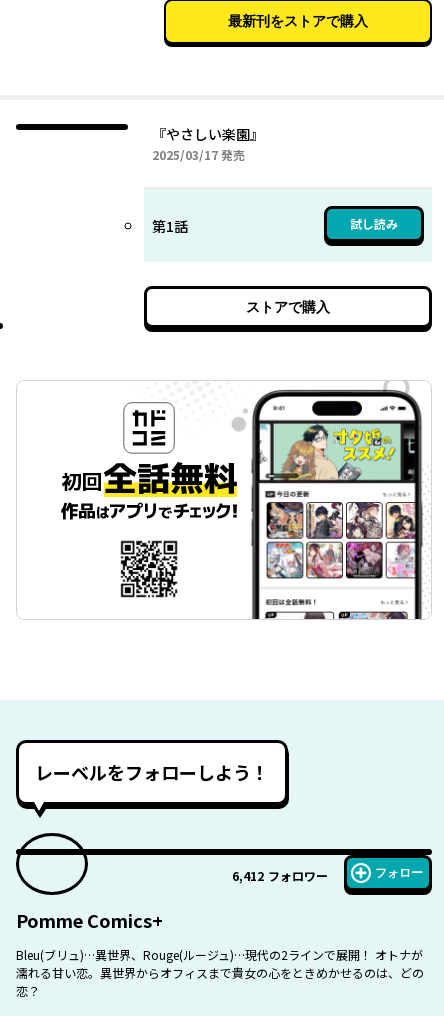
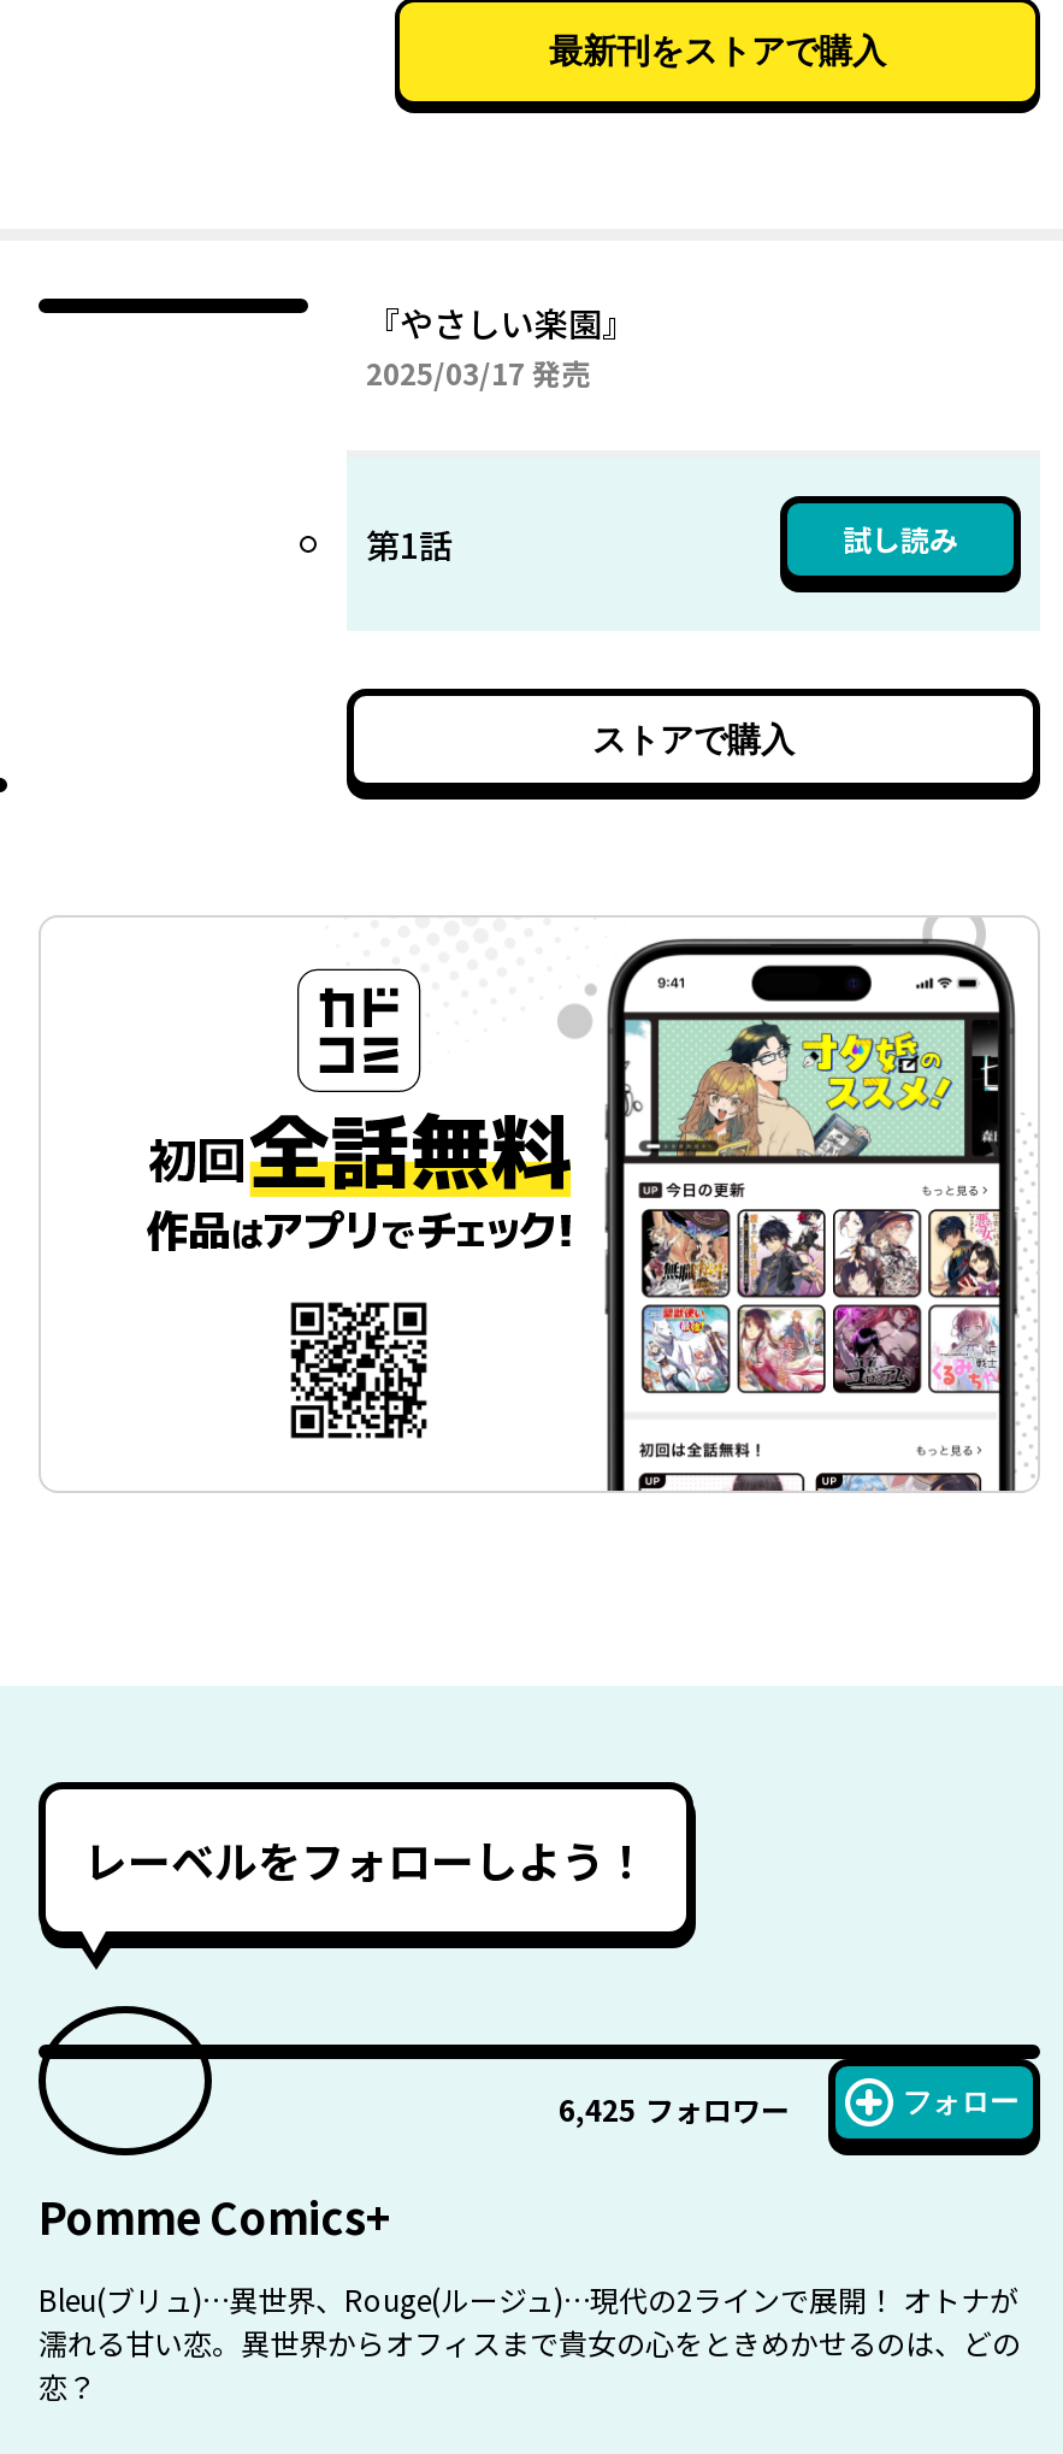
[232,866,328,883] 6,412 フォロワー -> [559,2087,790,2128] 6,425 フォロワー

